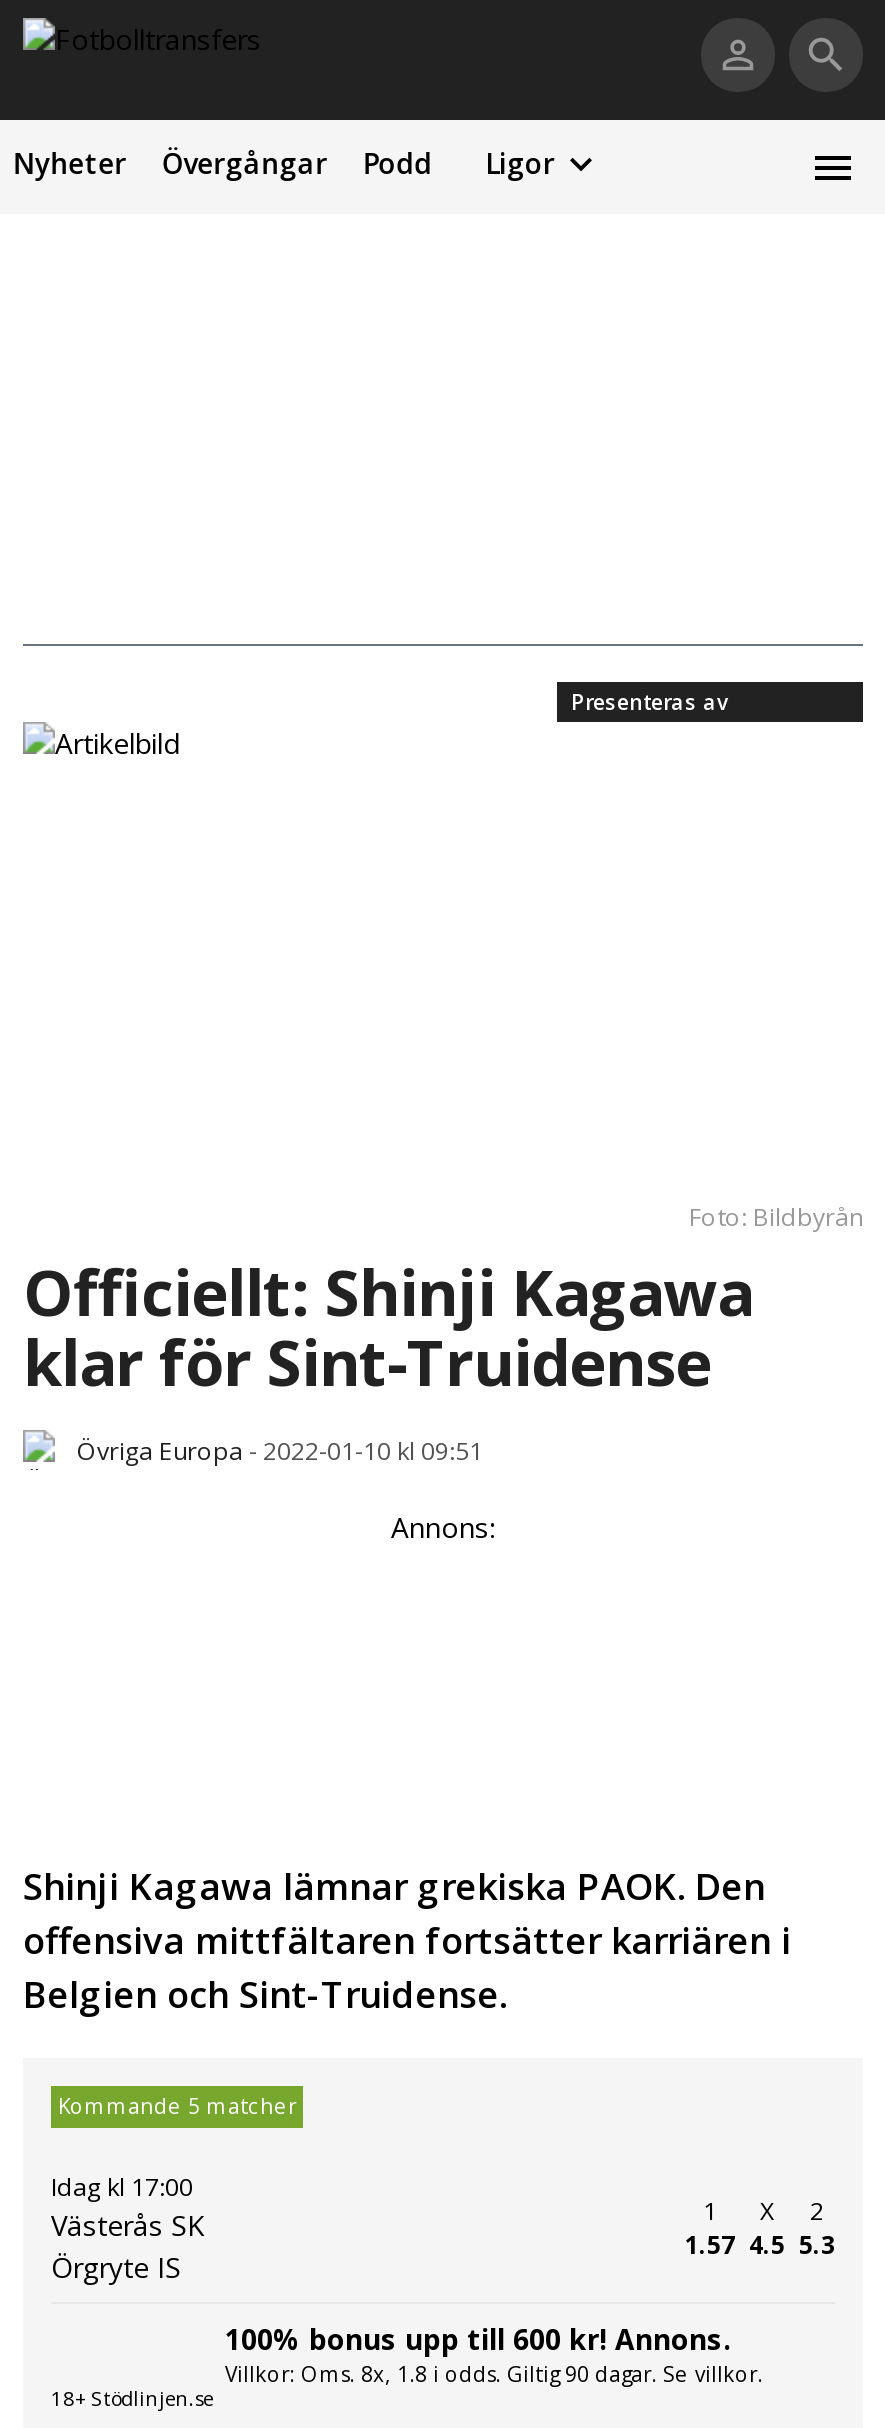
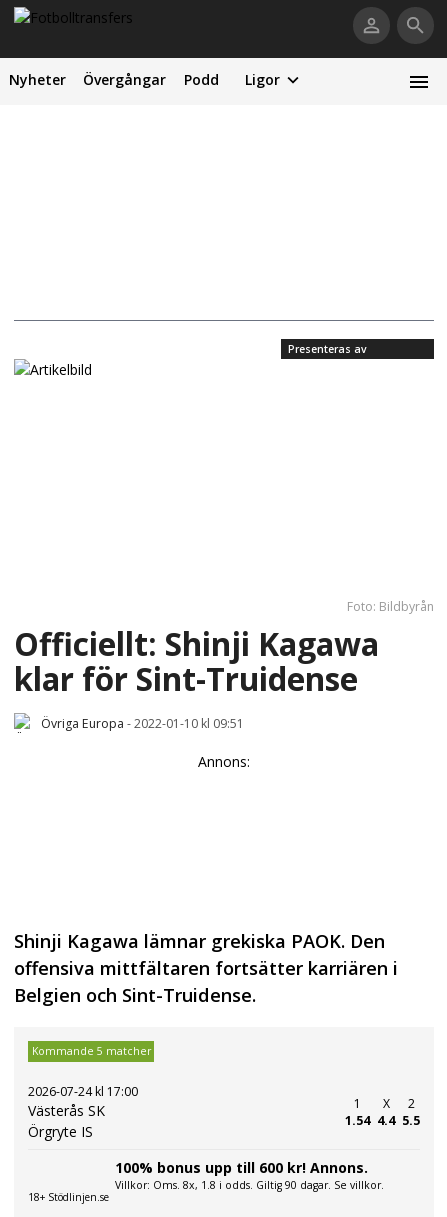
[51,2170,193,2204] Idag kl 17:00 -> [28,1083,138,1100] 2026-07-24 kl 17:00
[685,2228,735,2262] 1.57 -> [345,1112,370,1129] 1.54
[749,2228,785,2262] 4.5 -> [377,1112,395,1129] 4.4
[799,2228,835,2262] 5.3 -> [402,1112,420,1129] 5.5

